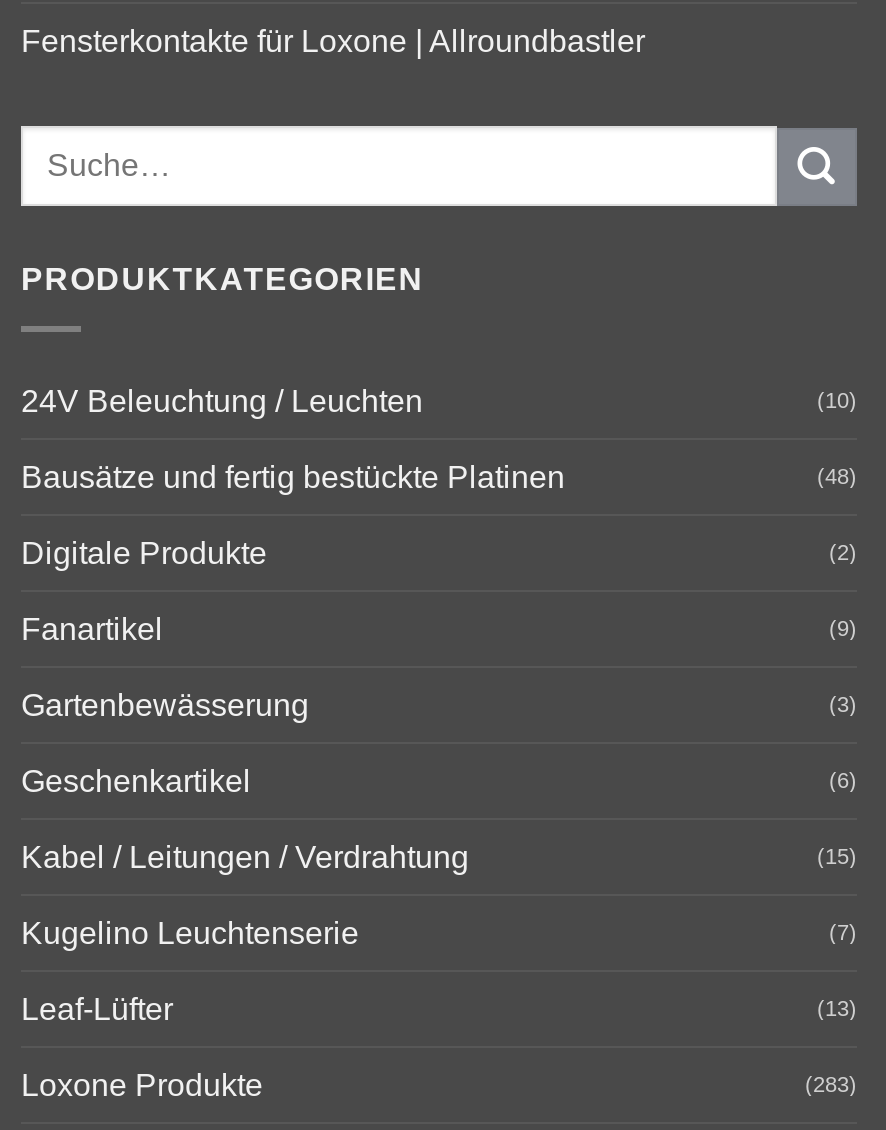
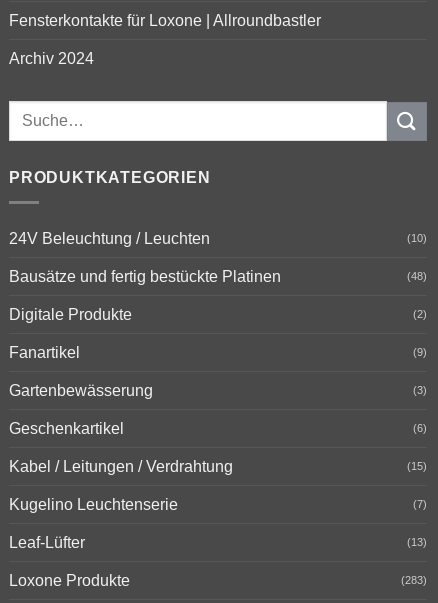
none -> [9,50,94,67] Archiv 2024

